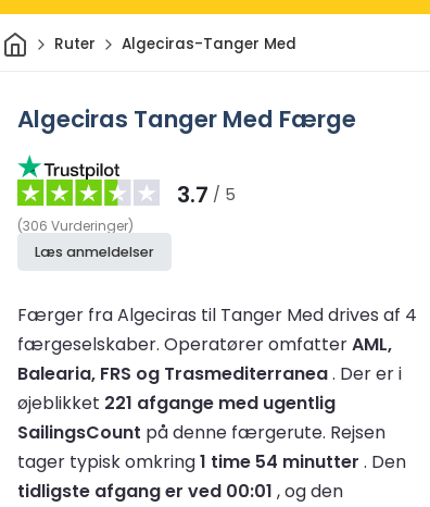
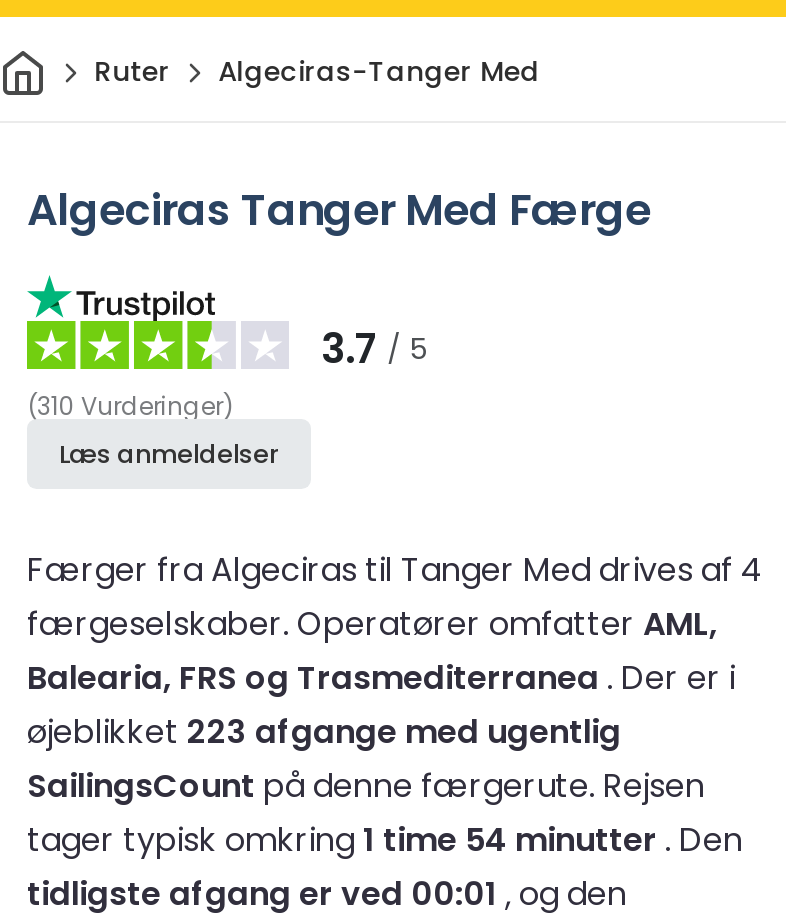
[17,216,134,235] (306 Vurderinger) -> [27,388,233,422] (310 Vurderinger)
[17,390,336,415] øjeblikket 221 afgange med ugentlig -> [27,708,621,754] øjeblikket 223 afgange med ugentlig

